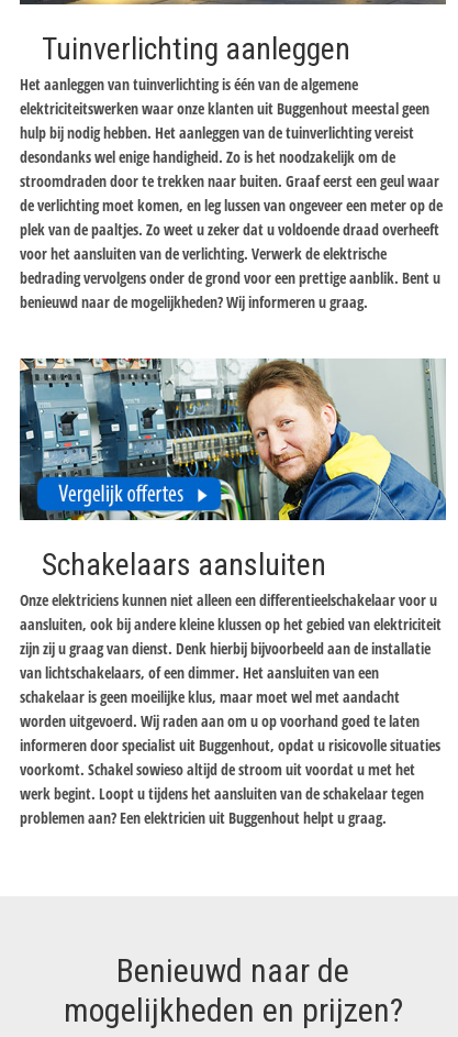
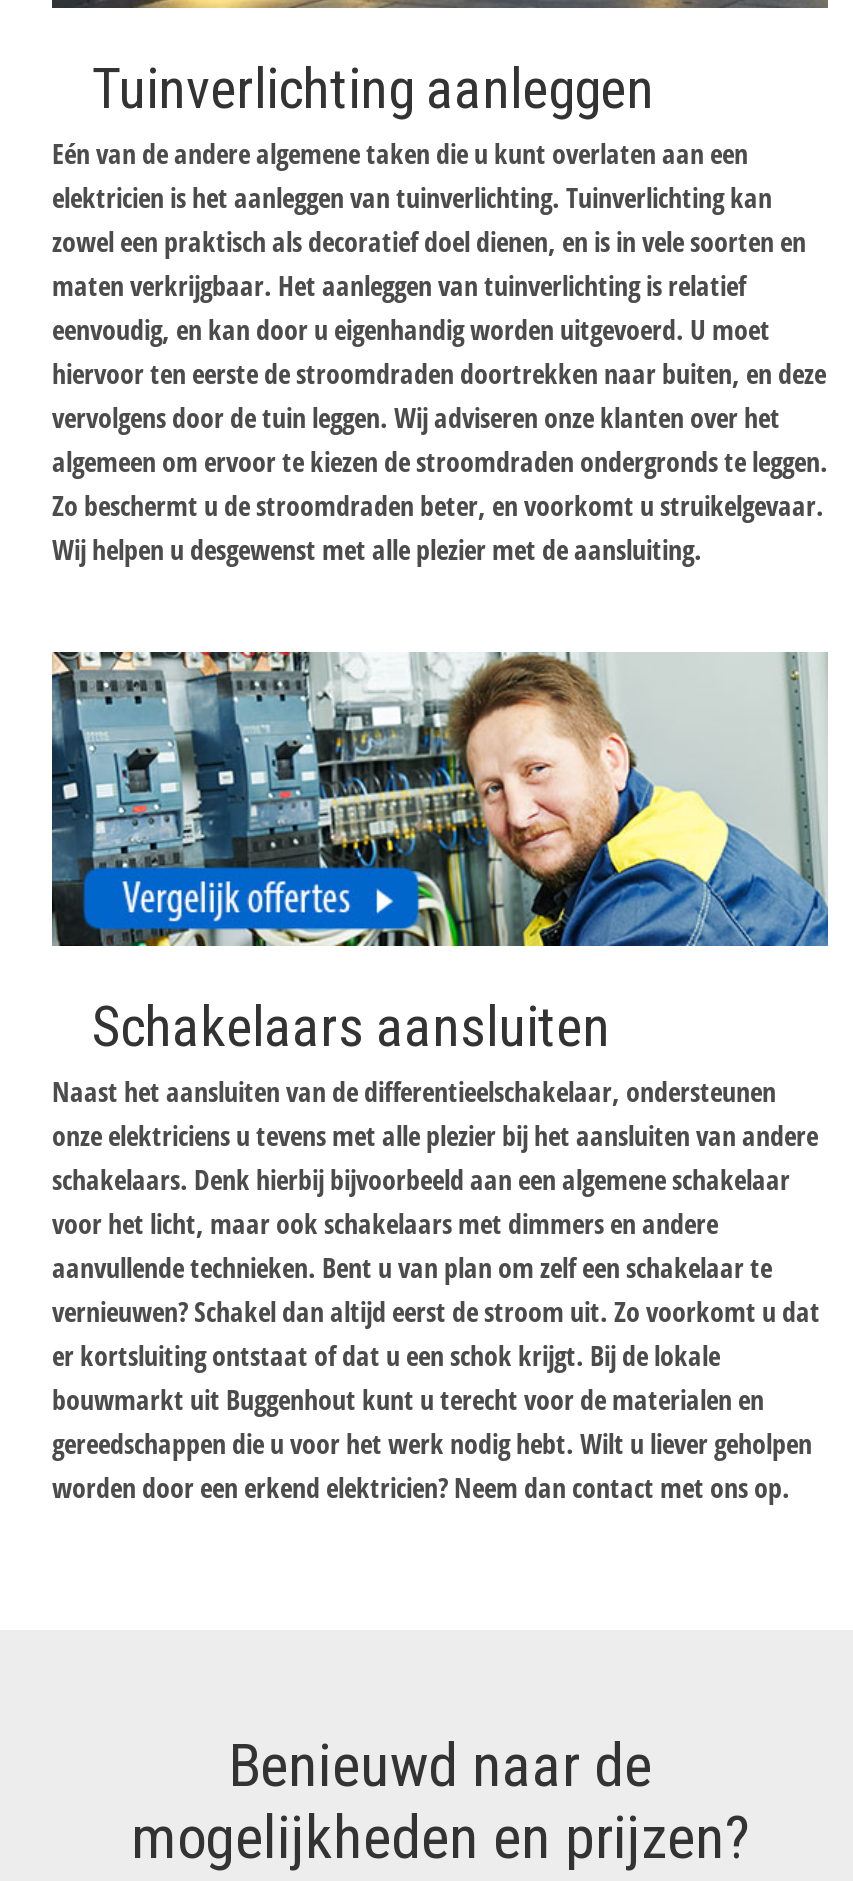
[20,74,443,312] Het aanleggen van tuinverlichting is één van de algemene | elektriciteitswerken waar onze klanten uit Buggenhout meestal geen | hulp bij nodig hebben. Het aanleggen van de tuinverlichting vereist | desondanks wel enige handigheid. Zo is het noodzakelijk om de | stroomdraden door te trekken naar buiten. Graaf eerst een geul waar | de verlichting moet komen, en leg lussen van ongeveer een meter op de | plek van de paaltjes. Zo weet u zeker dat u voldoende draad overheeft | voor het aansluiten van de verlichting. Verwerk de elektrische | bedrading vervolgens onder de grond voor een prettige aanblik. Bent u | benieuwd naar de mogelijkheden? Wij informeren u graag. -> [52,134,828,568] Eén van de andere algemene taken die u kunt overlaten aan een | elektricien is het aanleggen van tuinverlichting. Tuinverlichting kan | zowel een praktisch als decoratief doel dienen, en is in vele soorten en | maten verkrijgbaar. Het aanleggen van tuinverlichting is relatief | eenvoudig, en kan door u eigenhandig worden uitgevoerd. U moet | hiervoor ten eerste de stroomdraden doortrekken naar buiten, en deze | vervolgens door de tuin leggen. Wij adviseren onze klanten over het | algemeen om ervoor te kiezen de stroomdraden ondergronds te leggen. | Zo beschermt u de stroomdraden beter, en voorkomt u struikelgevaar. | Wij helpen u desgewenst met alle plezier met de aansluiting.
[20,589,442,828] Onze elektriciens kunnen niet alleen een differentieelschakelaar voor u | aansluiten, ook bij andere kleine klussen op het gebied van elektriciteit | zijn zij u graag van dienst. Denk hierbij bijvoorbeeld aan de installatie | van lichtschakelaars, of een dimmer. Het aansluiten van een | schakelaar is geen moeilijke klus, maar moet wel met aandacht | worden uitgevoerd. Wij raden aan om u op voorhand goed te laten | informeren door specialist uit Buggenhout, opdat u risicovolle situaties | voorkomt. Schakel sowieso altijd de stroom uit voordat u met het | werk begint. Loopt u tijdens het aansluiten van de schakelaar tegen | problemen aan? Een elektricien uit Buggenhout helpt u graag. -> [52,1072,820,1506] Naast het aansluiten van de differentieelschakelaar, ondersteunen | onze elektriciens u tevens met alle plezier bij het aansluiten van andere | schakelaars. Denk hierbij bijvoorbeeld aan een algemene schakelaar | voor het licht, maar ook schakelaars met dimmers en andere | aanvullende technieken. Bent u van plan om zelf een schakelaar te | vernieuwen? Schakel dan altijd eerst de stroom uit. Zo voorkomt u dat | er kortsluiting ontstaat of dat u een schok krijgt. Bij de lokale | bouwmarkt uit Buggenhout kunt u terecht voor de materialen en | gereedschappen die u voor het werk nodig hebt. Wilt u liever geholpen | worden door een erkend elektricien? Neem dan contact met ons op.

